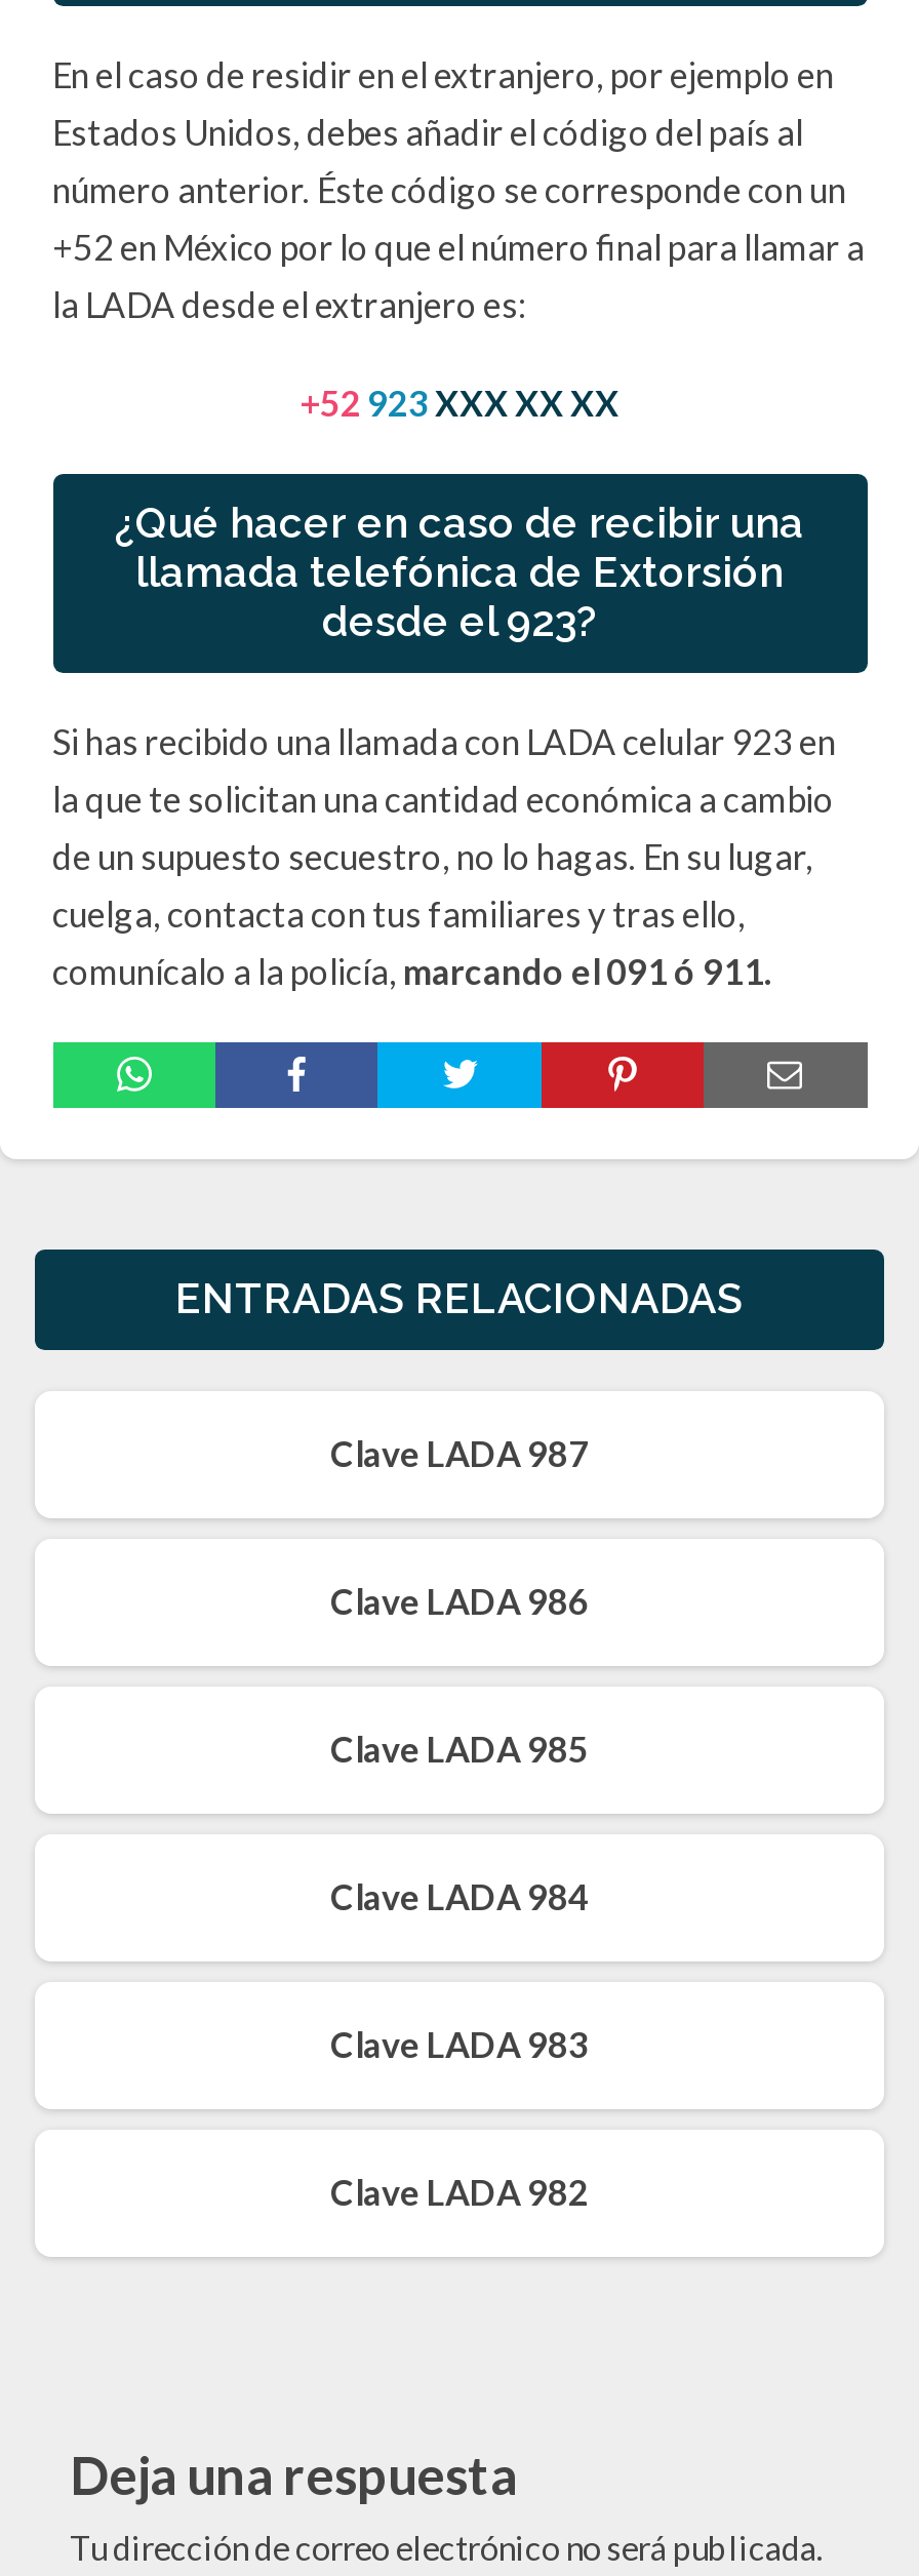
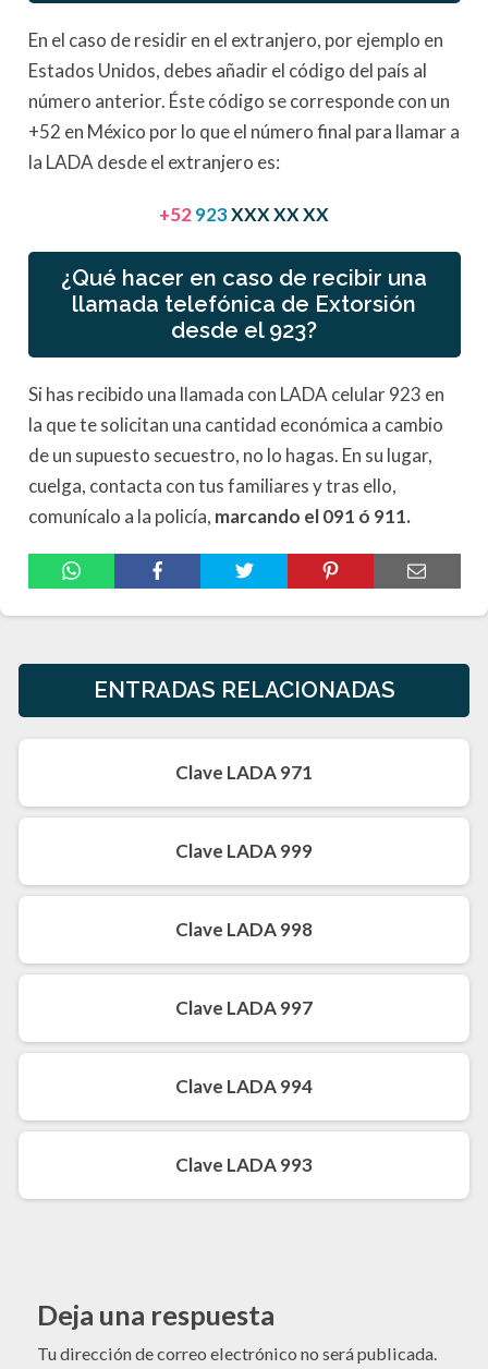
[330,1431,589,1474] Clave LADA 987 -> [175,760,313,783] Clave LADA 971
[330,1579,589,1622] Clave LADA 986 -> [175,839,313,862] Clave LADA 999
[330,1727,589,1770] Clave LADA 985 -> [175,917,313,940] Clave LADA 998
[330,1874,589,1917] Clave LADA 984 -> [175,996,313,1019] Clave LADA 997
[330,2022,589,2065] Clave LADA 983 -> [175,1074,313,1097] Clave LADA 994
[330,2170,589,2213] Clave LADA 982 -> [175,1153,313,1176] Clave LADA 993

